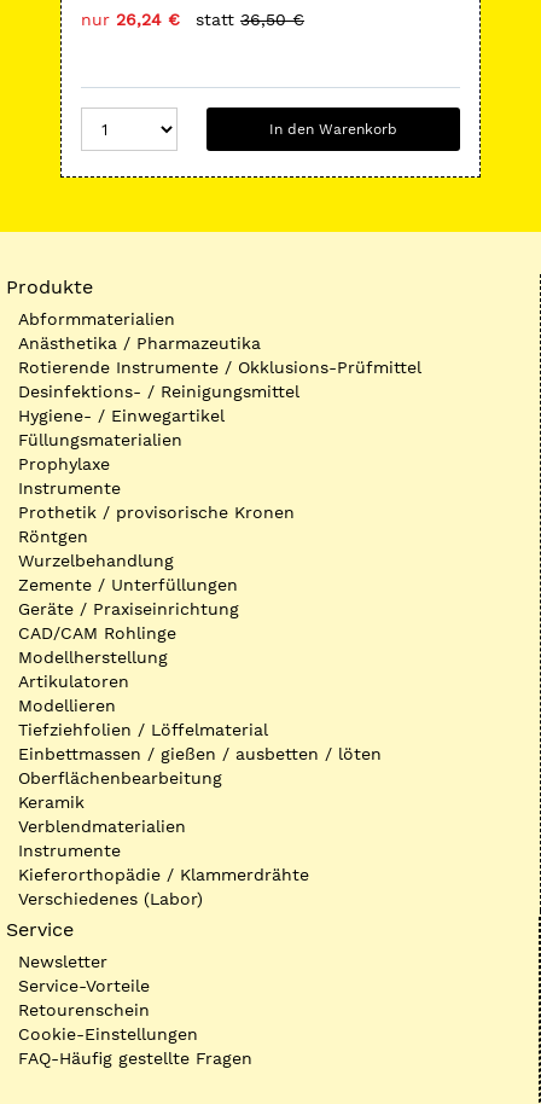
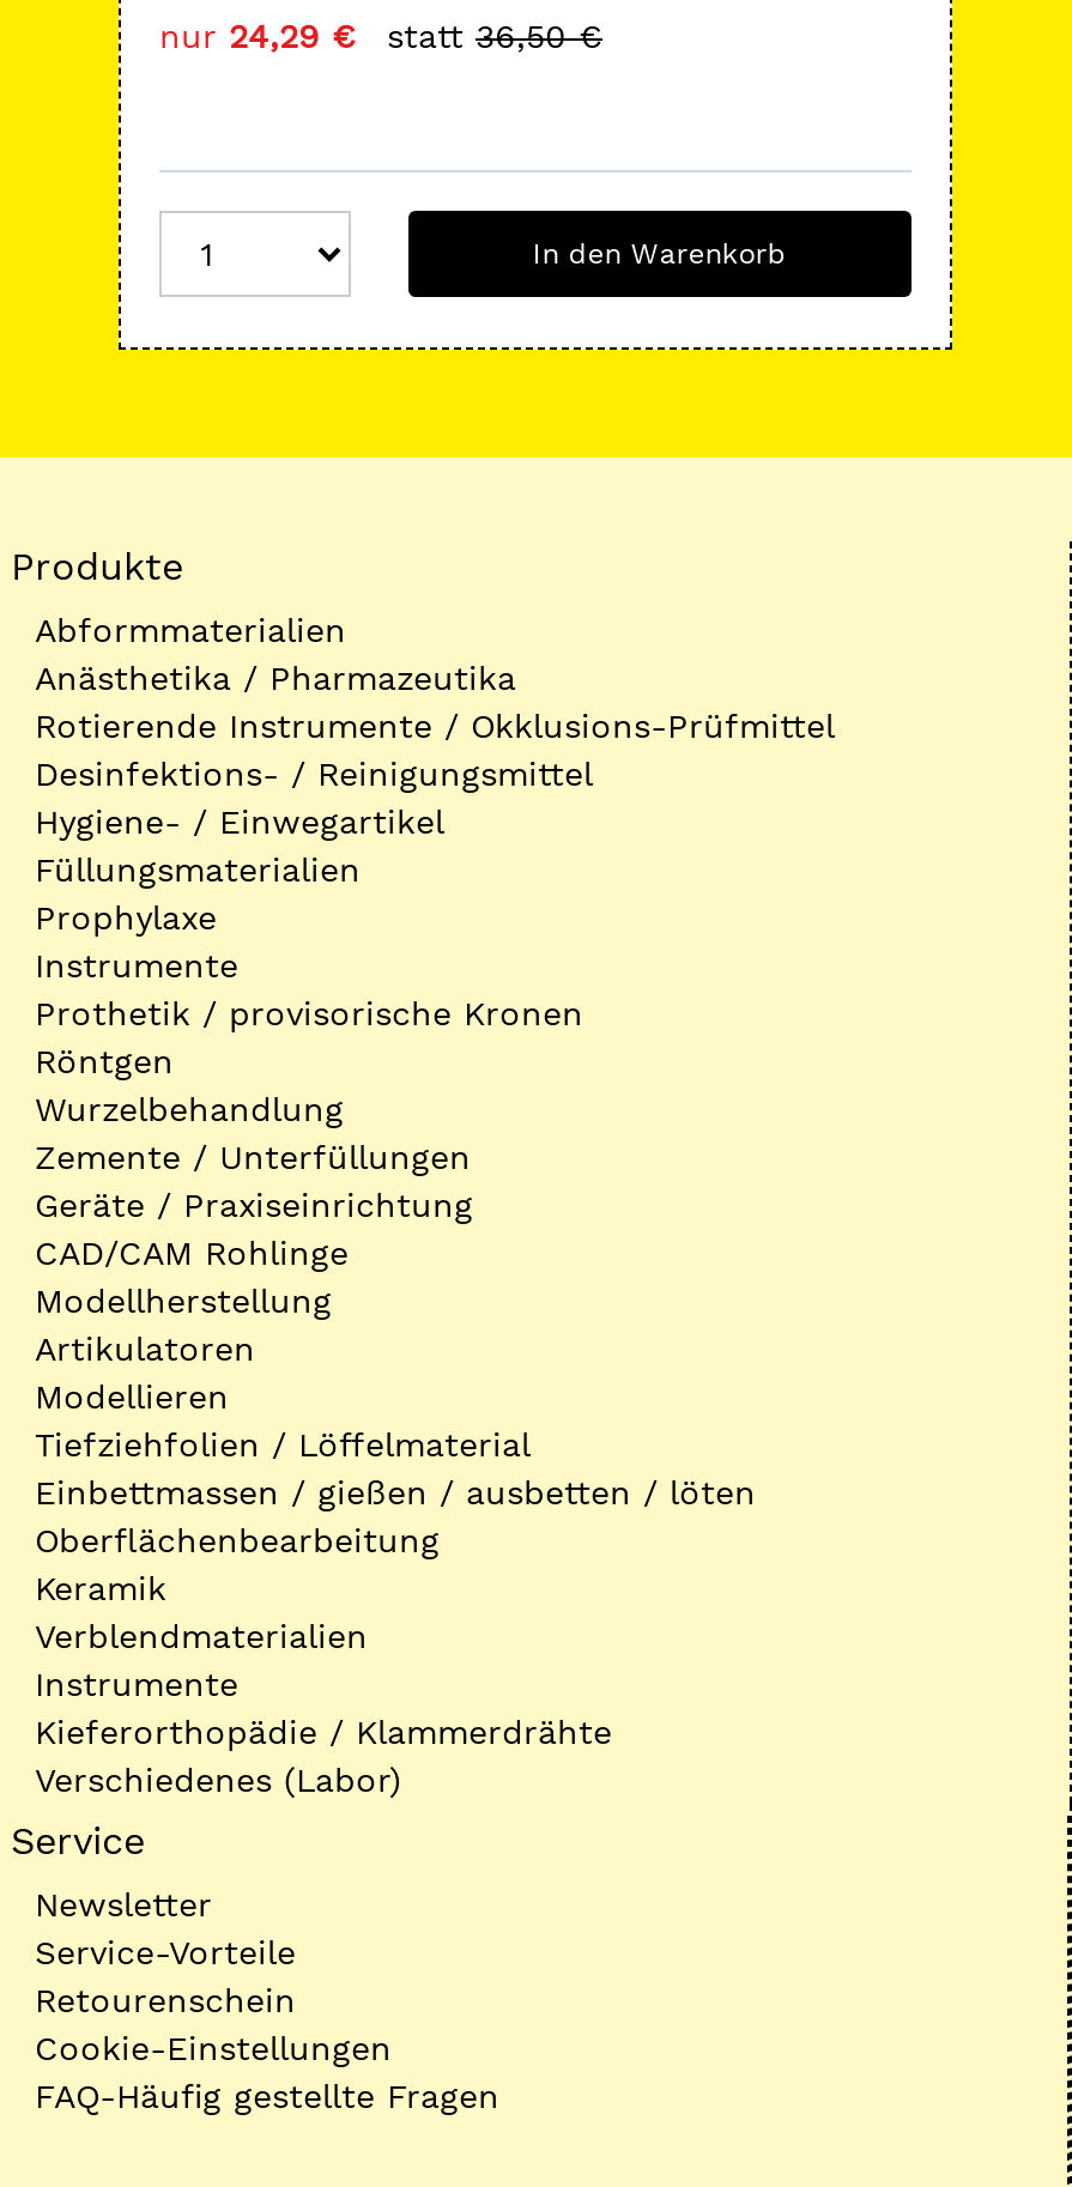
[81,10,304,29] nur 26,24 € statt 36,50 € -> [159,17,602,55] nur 24,29 € statt 36,50 €

